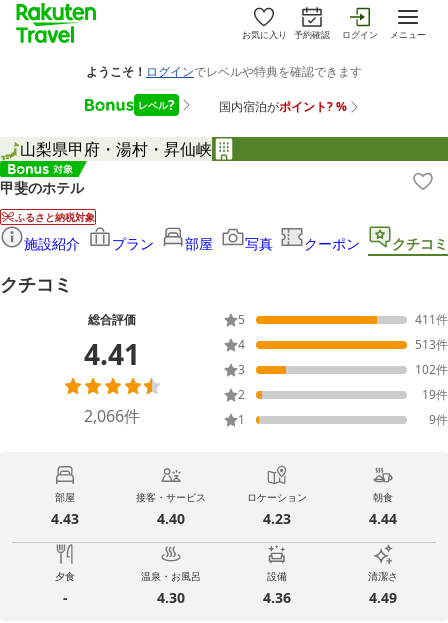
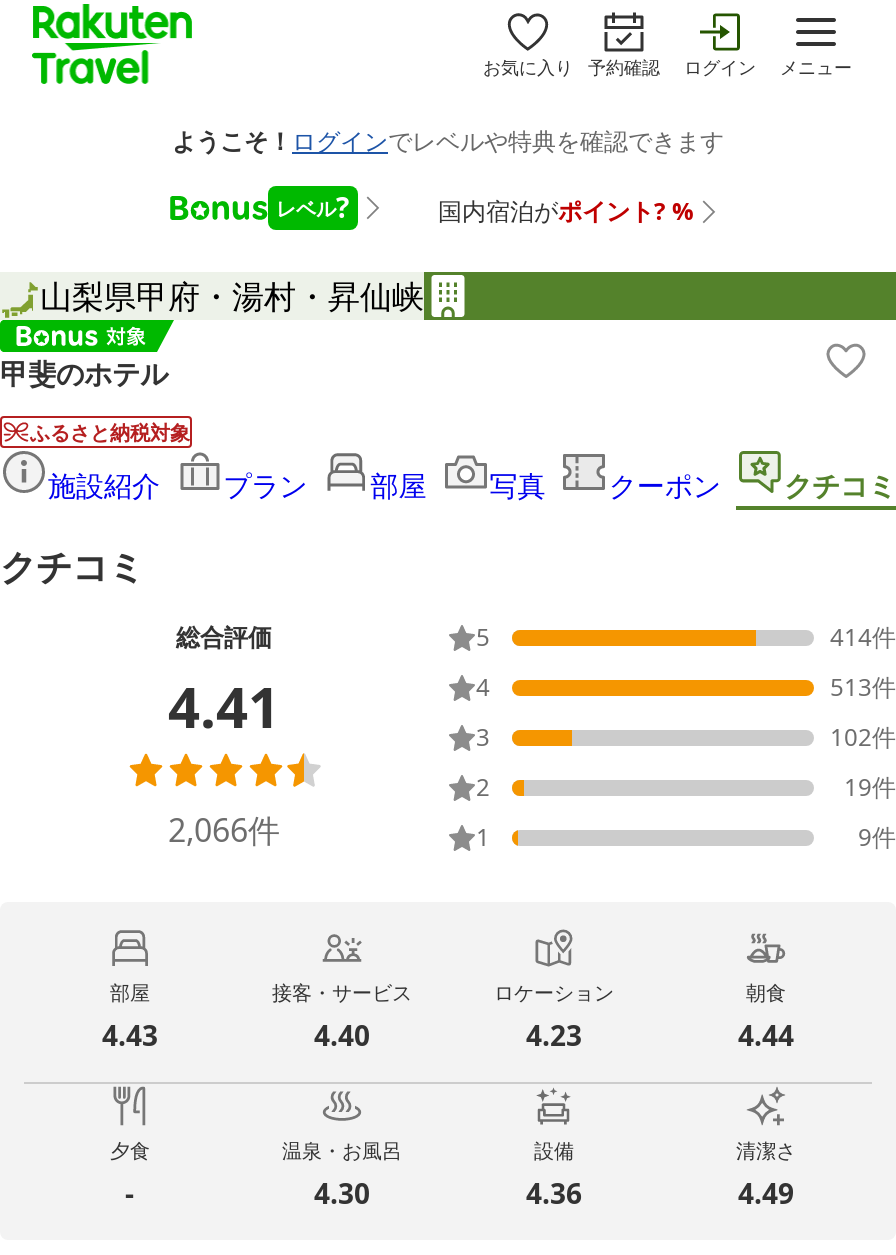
[415,311,448,328] 411件 -> [830,621,896,655] 414件

